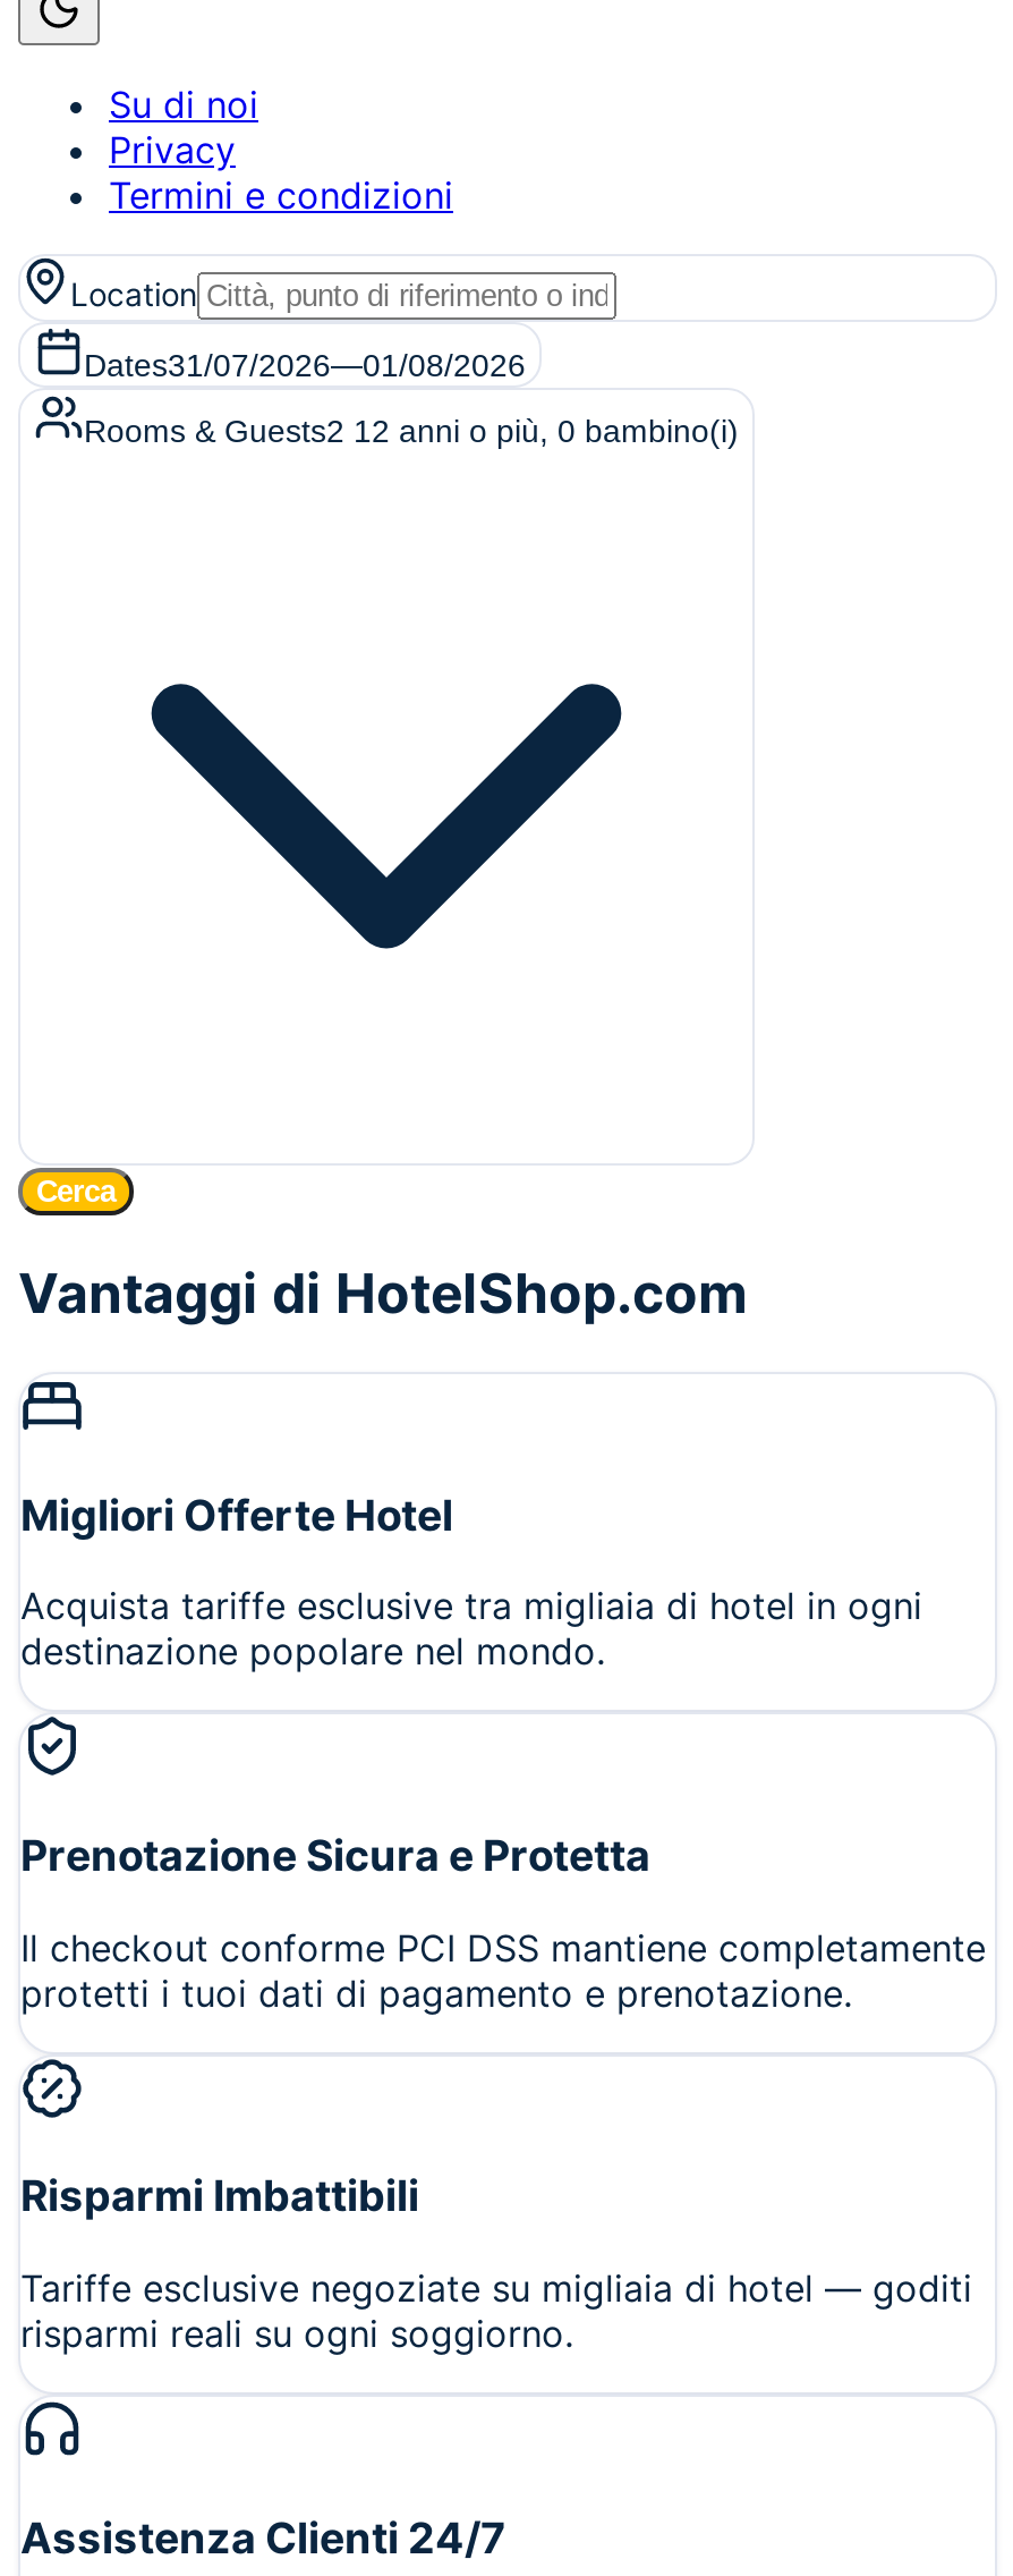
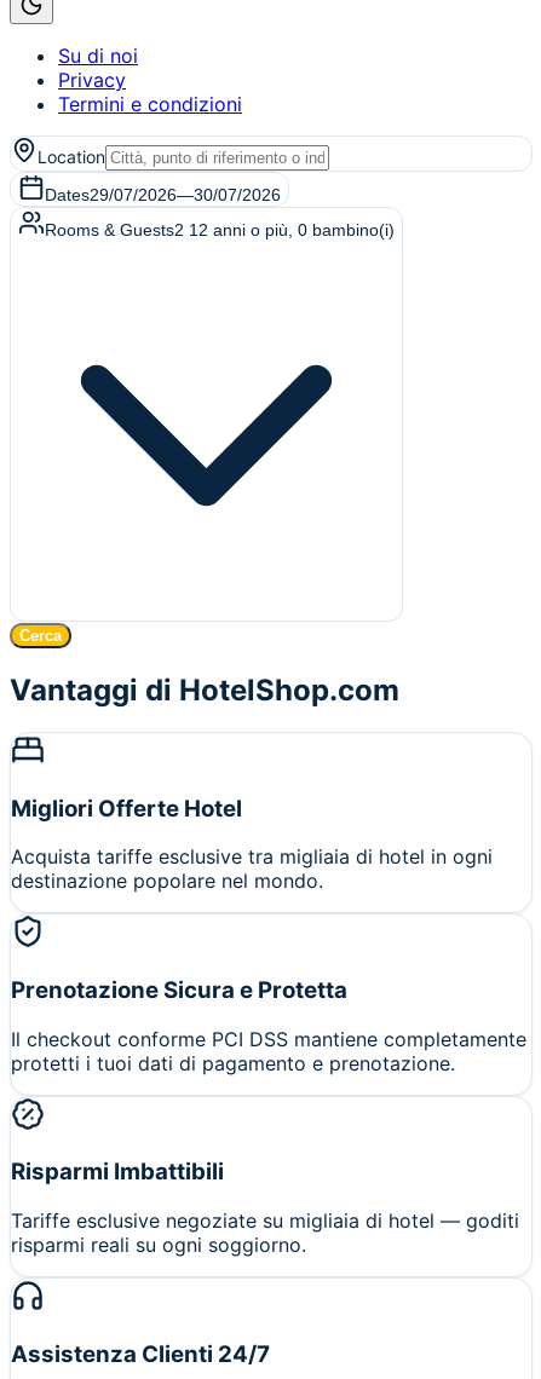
[84,347,526,383] Dates31/07/2026—01/08/2026 -> [45,185,281,204] Dates29/07/2026—30/07/2026

